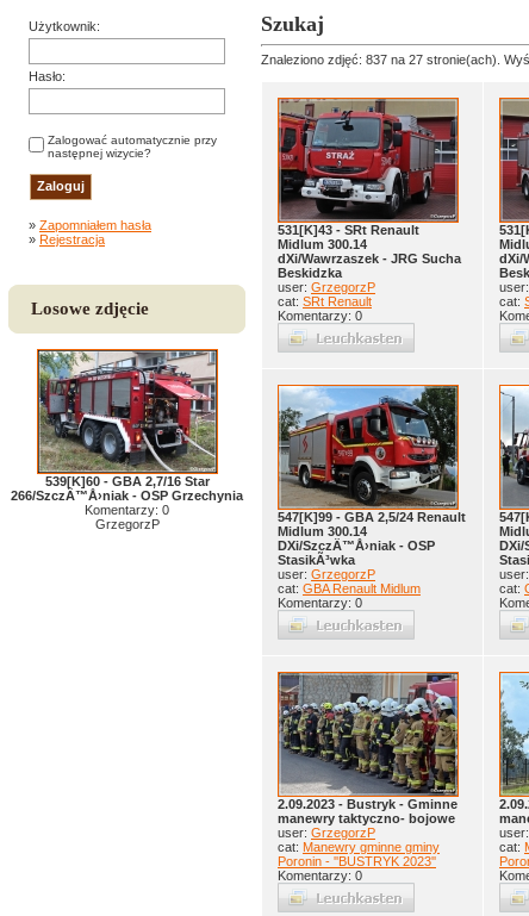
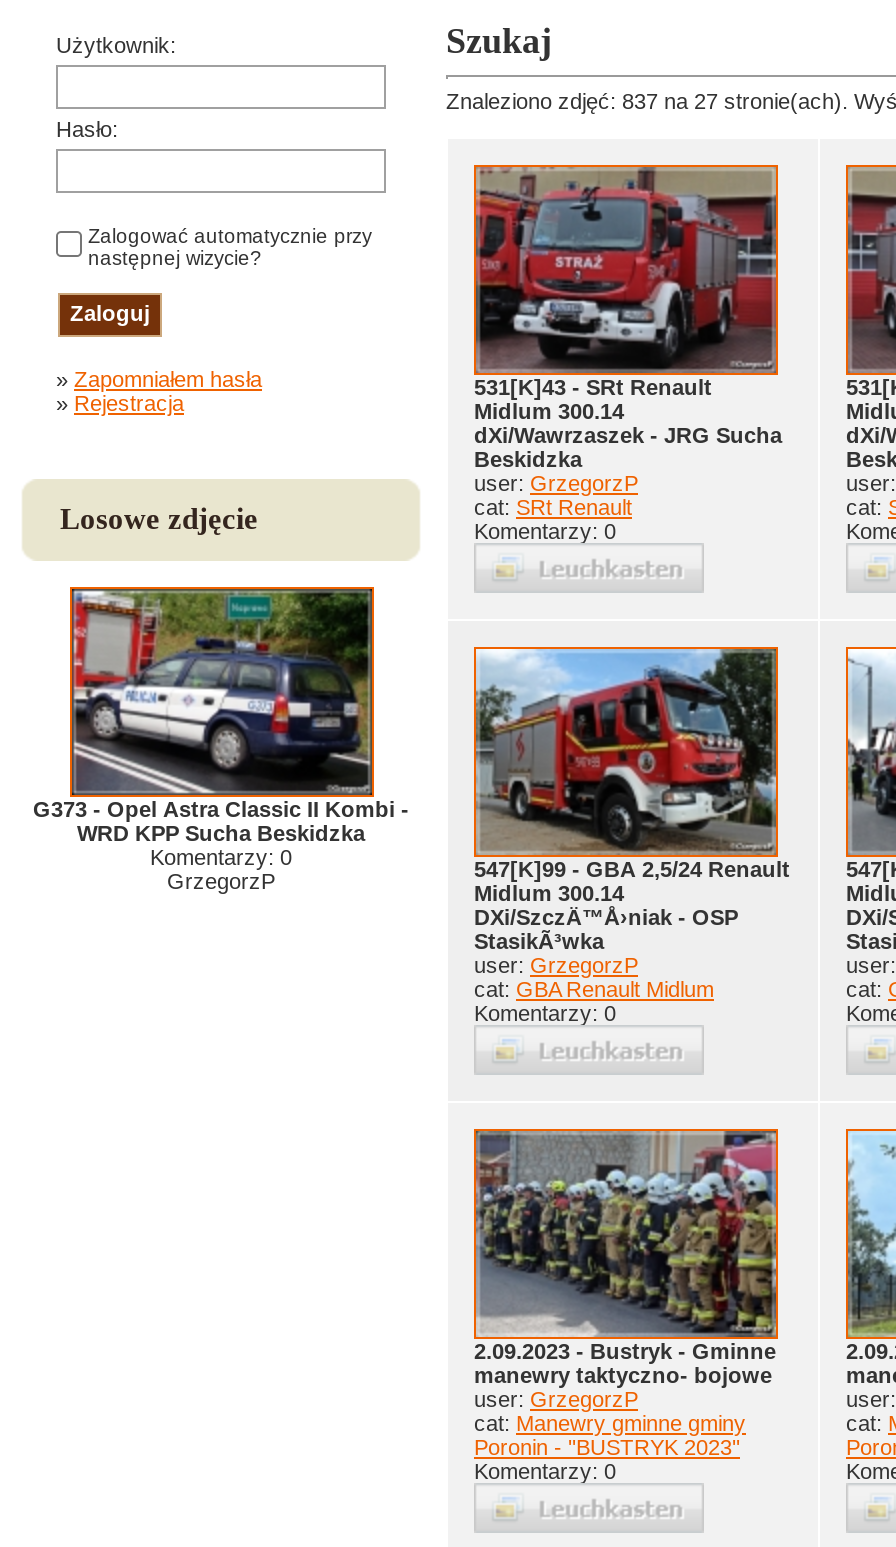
[11,350,243,503] [image] | 539[K]60 - GBA 2,7/16 Star | 266/SzczÄ™Å›niak - OSP Grzechynia -> [33,589,409,845] [image] | G373 - Opel Astra Classic II Kombi - | WRD KPP Sucha Beskidzka

